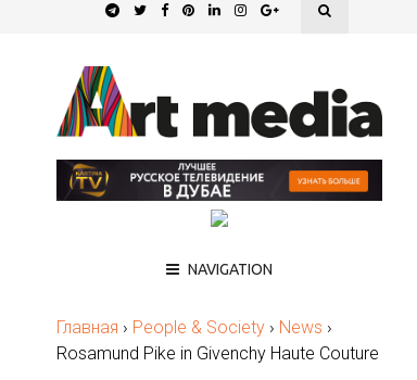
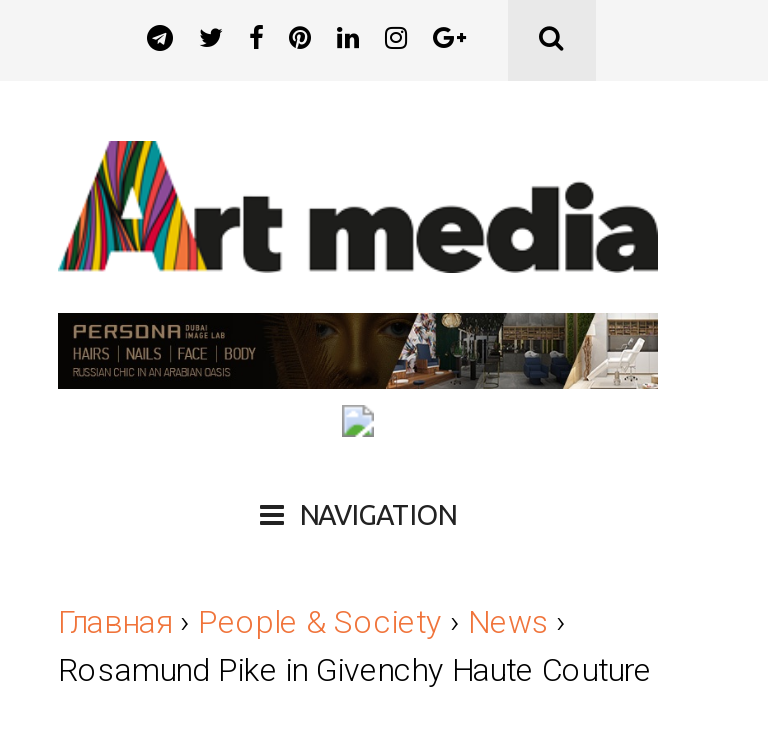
[65,159,383,202] [image] -> [72,311,660,389] [image]

